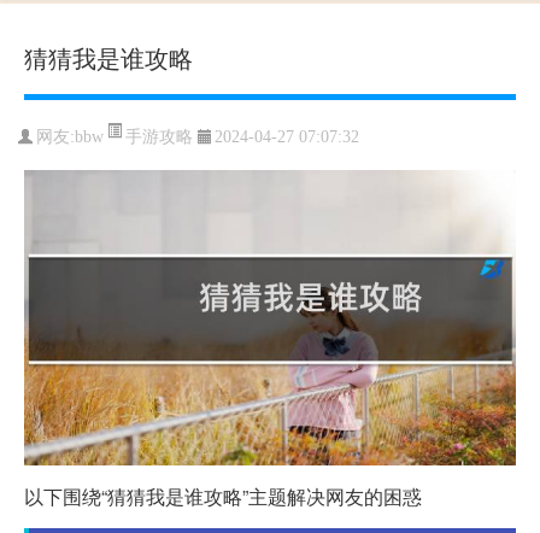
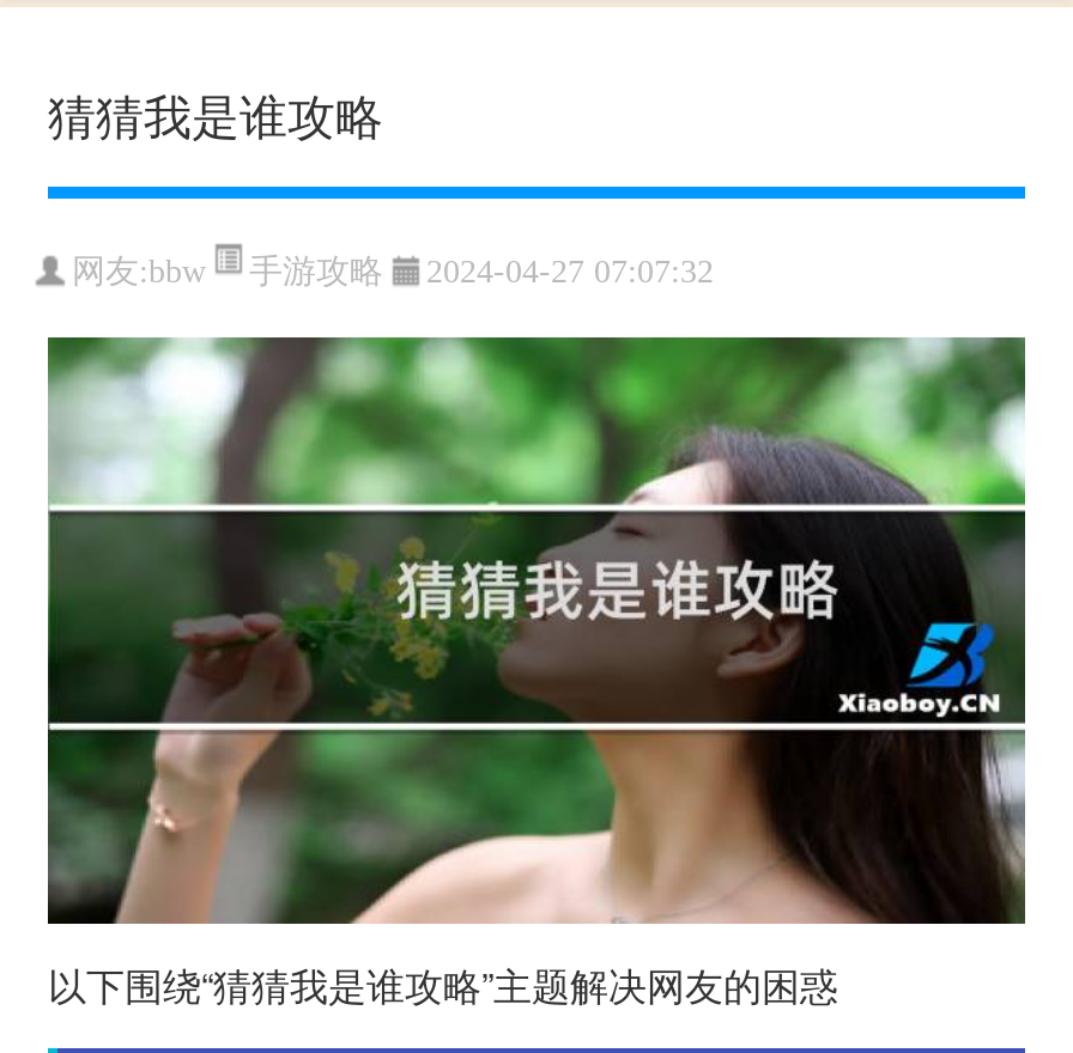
[23,170,517,467] [image] -> [46,335,1027,926] [image]

